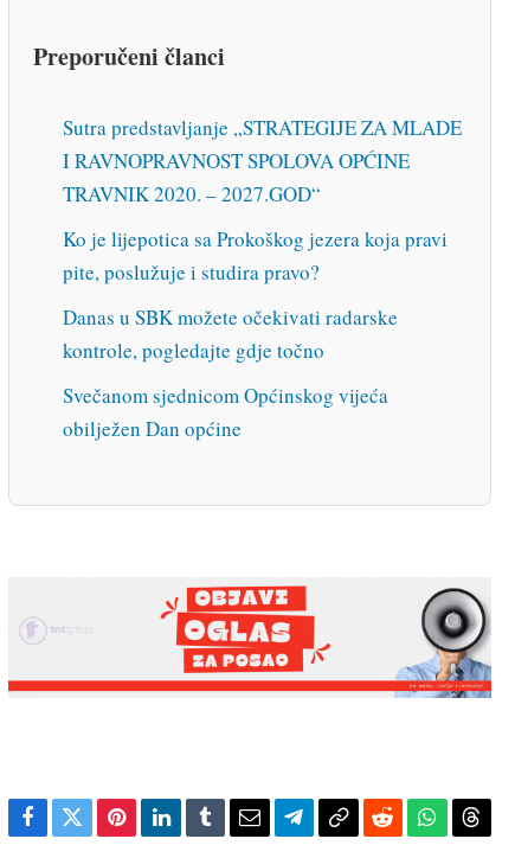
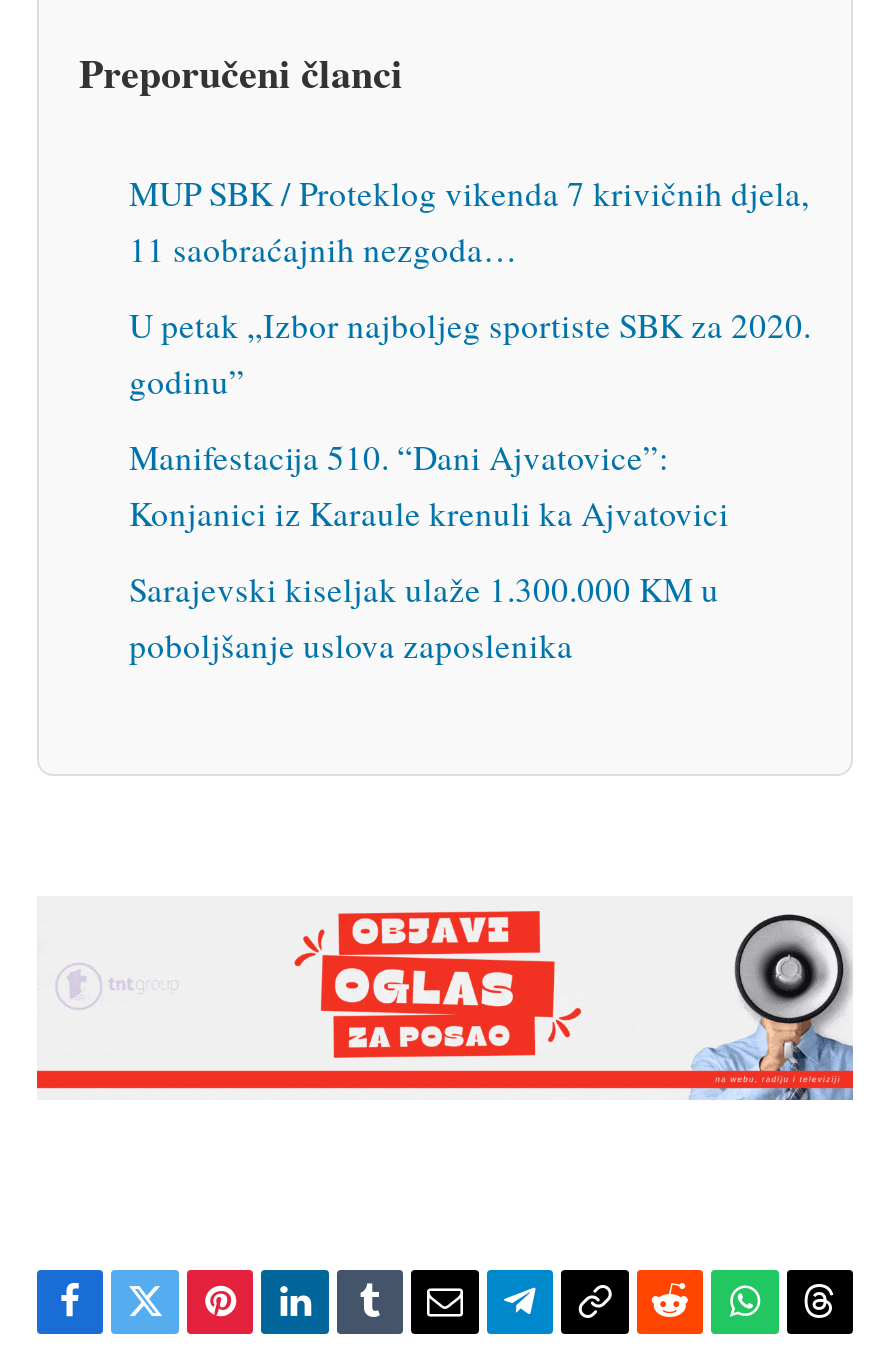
[63,114,462,207] Sutra predstavljanje „STRATEGIJE ZA MLADE | I RAVNOPRAVNOST SPOLOVA OPĆINE | TRAVNIK 2020. – 2027.GOD“ -> [129,170,809,272] MUP SBK / Proteklog vikenda 7 krivičnih djela, | 11 saobraćajnih nezgoda…
[63,225,448,285] Ko je lijepotica sa Prokoškog jezera koja pravi | pite, poslužuje i studira pravo? -> [129,302,811,404] U petak „Izbor najboljeg sportiste SBK za 2020. | godinu”
[63,303,398,364] Danas u SBK možete očekivati radarske | kontrole, pogledajte gdje točno -> [129,434,729,536] Manifestacija 510. “Dani Ajvatovice”: | Konjanici iz Karaule krenuli ka Ajvatovici
[63,381,388,442] Svečanom sjednicom Općinskog vijeća | obilježen Dan općine -> [129,566,719,668] Sarajevski kiseljak ulaže 1.300.000 KM u | poboljšanje uslova zaposlenika

